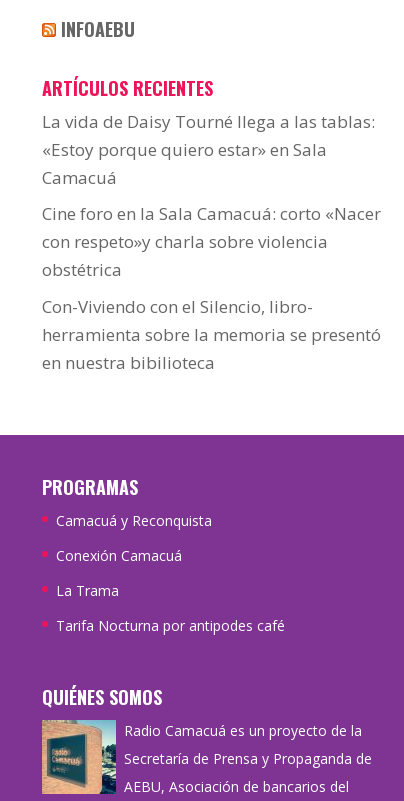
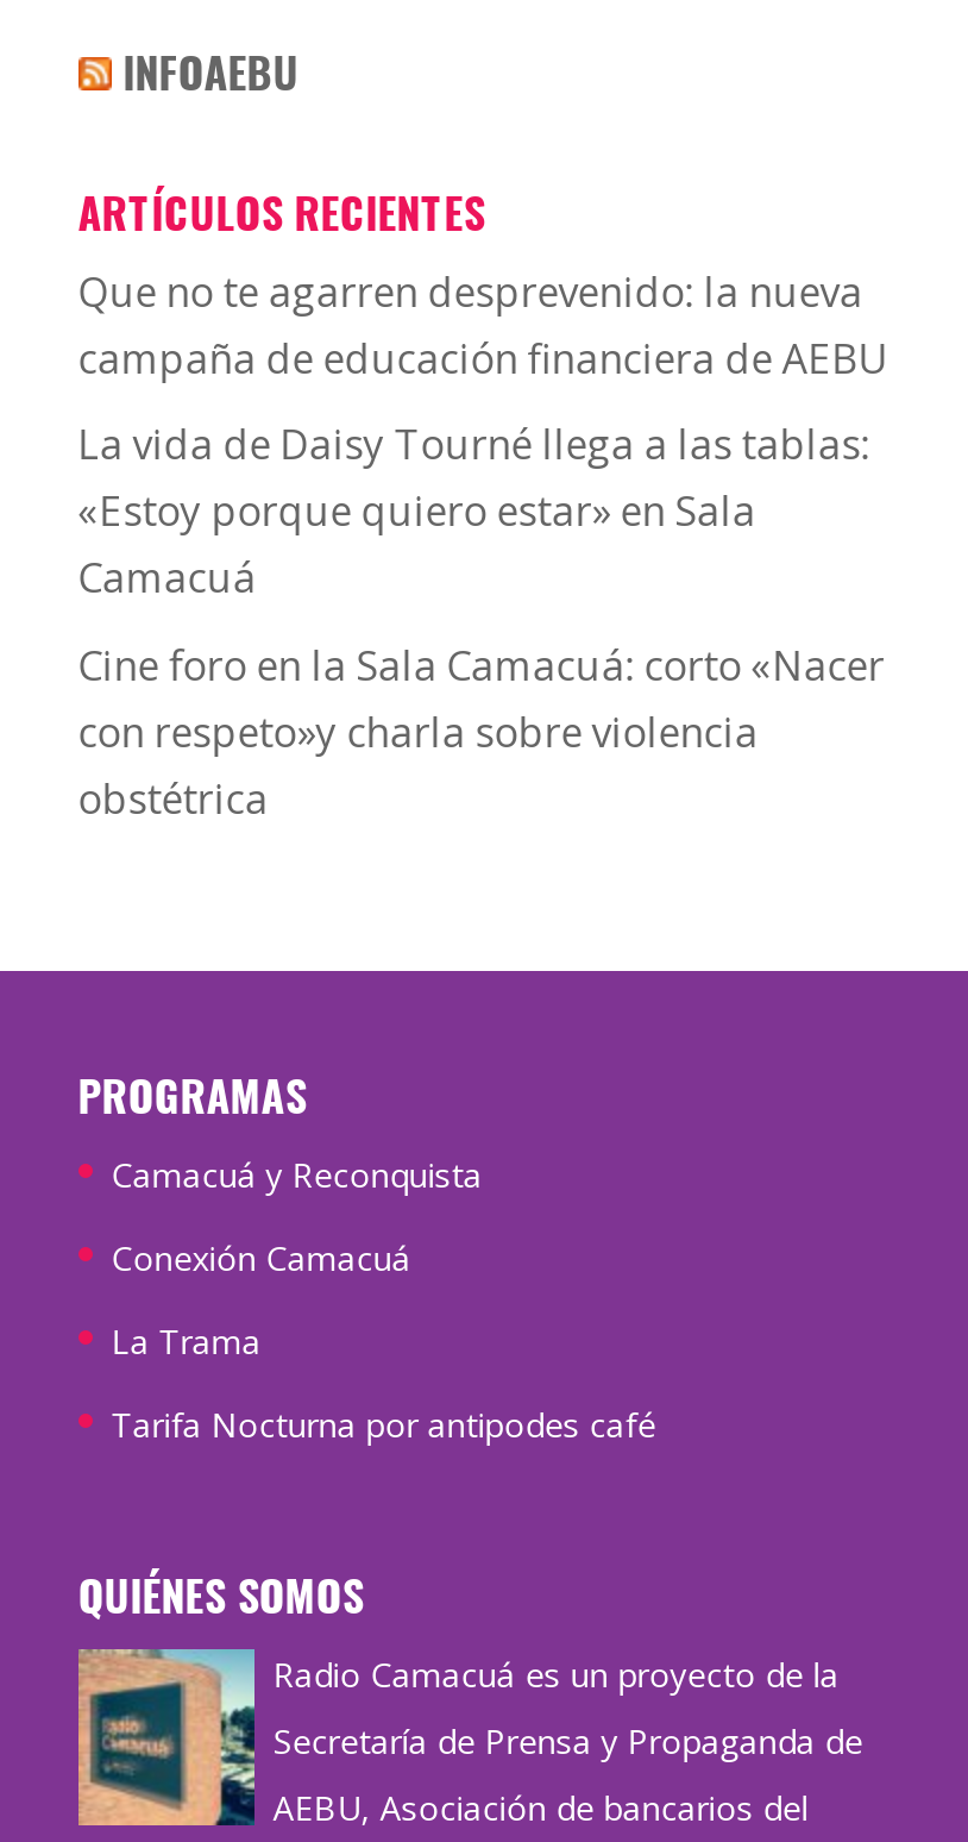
none -> [78,264,889,386] Que no te agarren desprevenido: la nueva | campaña de educación financiera de AEBU
moved [42,110,381,281] -> [78,418,884,826]: La vida de Daisy Tourné llega a las tablas: | «Estoy porque quiero estar» en Sala | Camacuá | Cine foro en la Sala Camacuá: corto «Nacer | con respeto»y charla sobre violencia | obstétrica
[42,295,381,374] Con-Viviendo con el Silencio, libro- | herramienta sobre la memoria se presentó | en nuestra bibilioteca -> none

